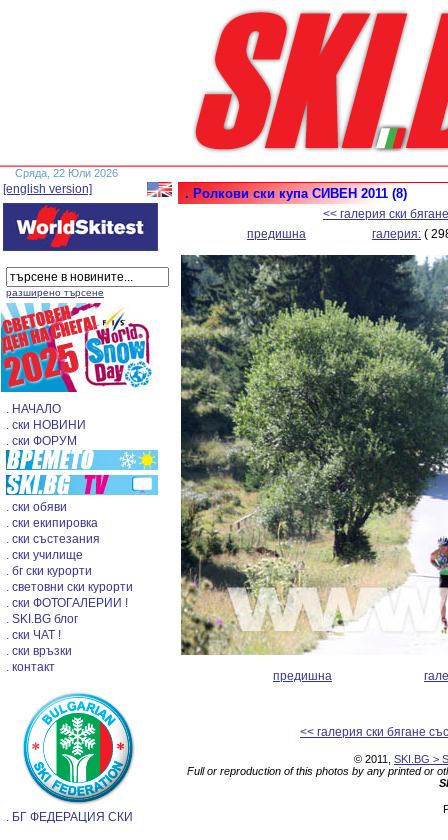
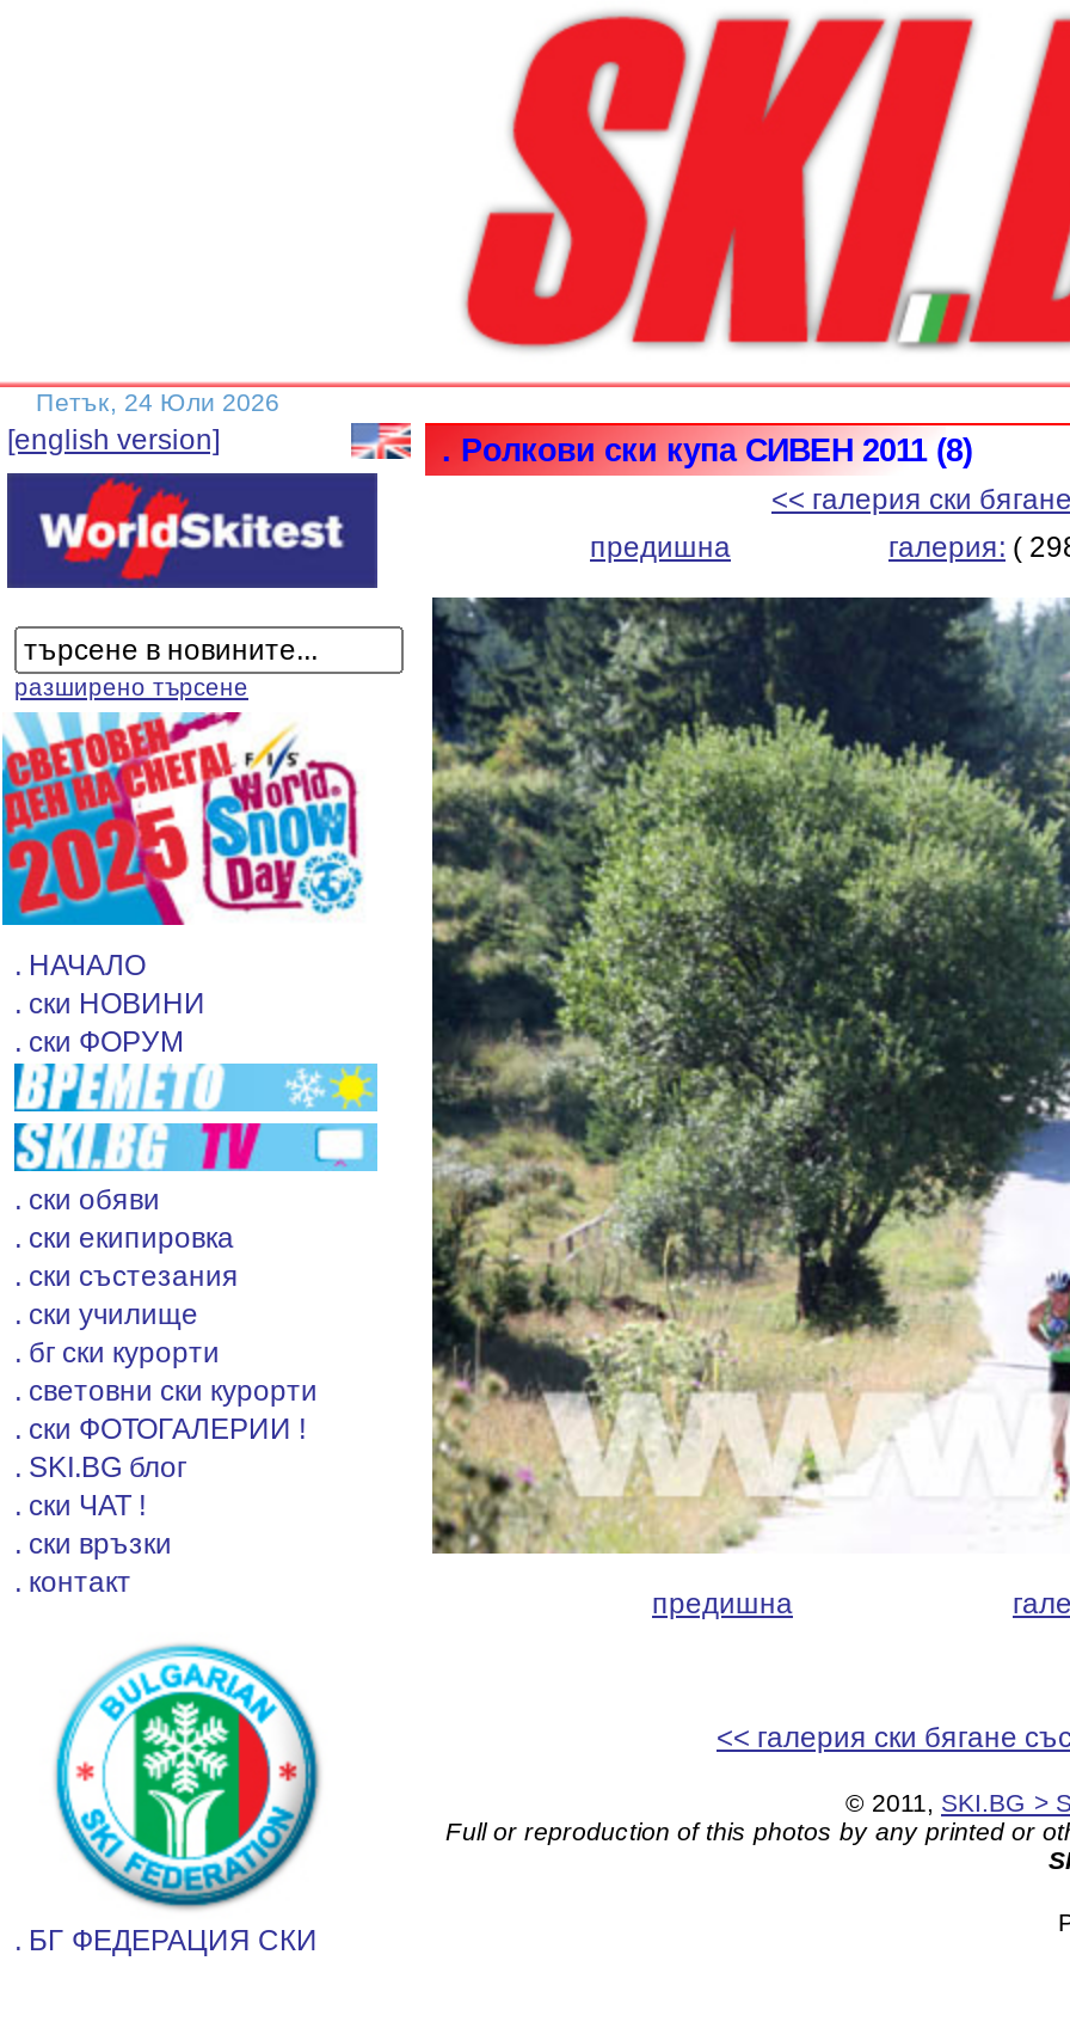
[0,167,118,179] Сряда, 22 Юли 2026 -> [0,387,279,416] Петък, 24 Юли 2026

